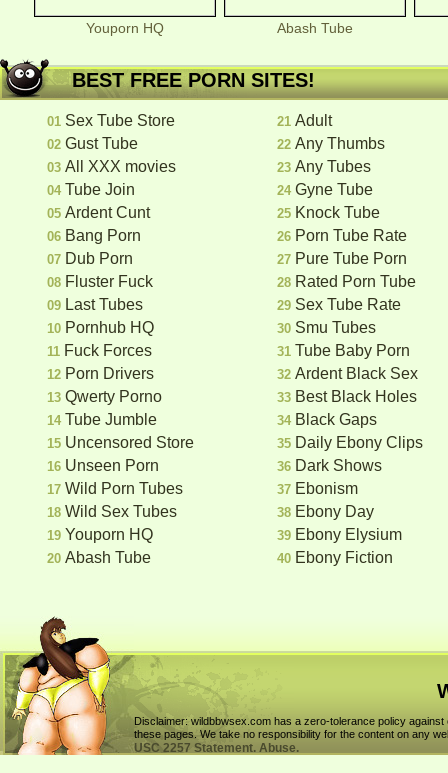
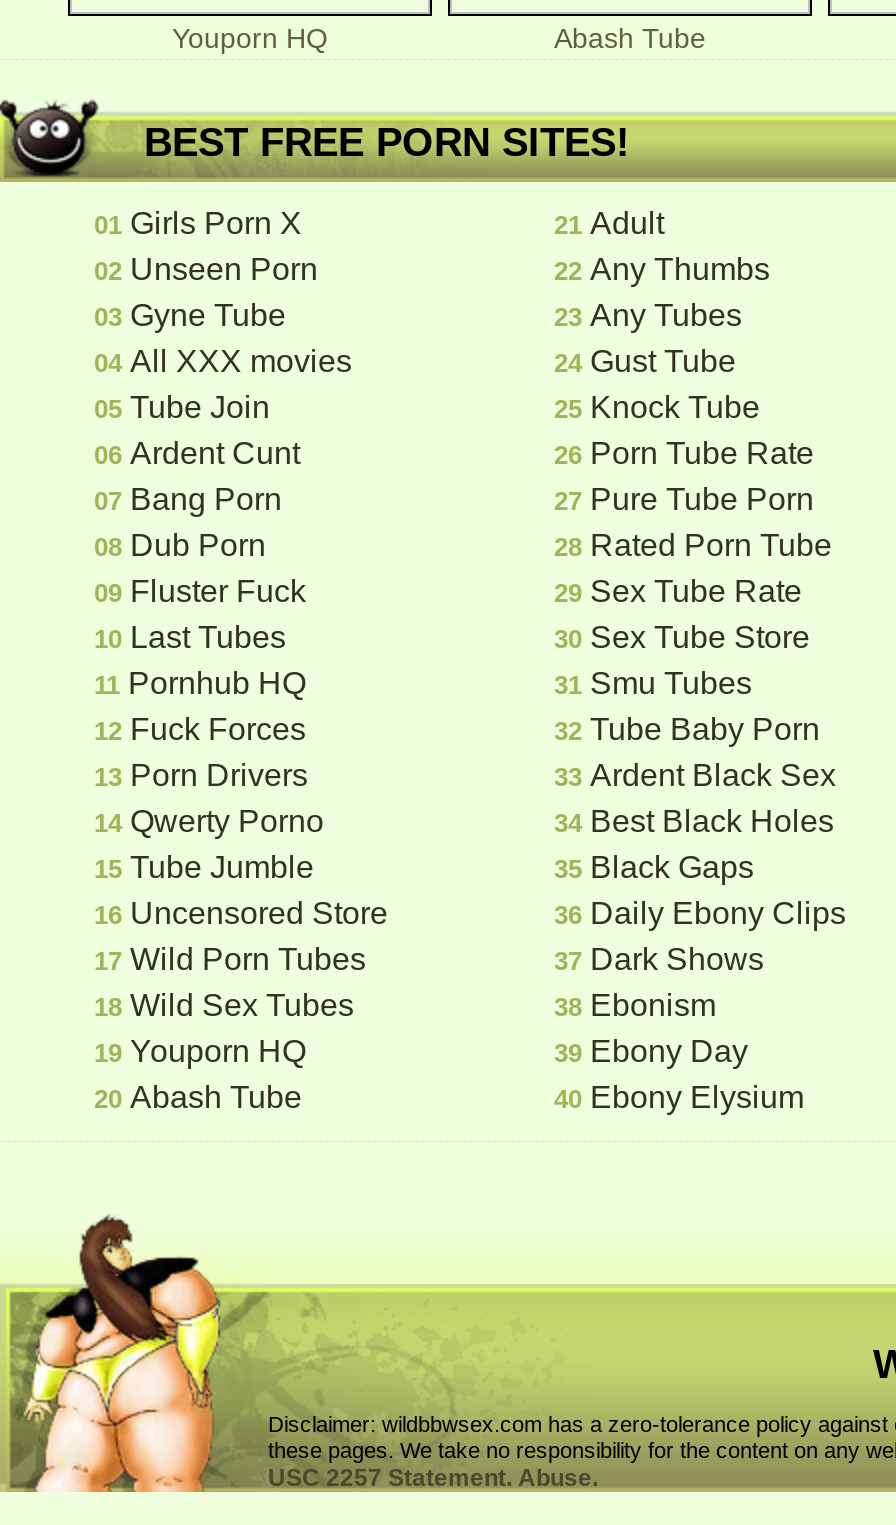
[47,112,194,474] 01 Sex Tube Store | 02 Gust Tube | 03 All XXX movies | 04 Tube Join | 05 Ardent Cunt | 06 Bang Porn | 07 Dub Porn | 08 Fluster Fuck | 09 Last Tubes | 10 Pornhub HQ | 11 Fuck Forces | 12 Porn Drivers | 13 Qwerty Porno | 14 Tube Jumble | 15 Uncensored Store | 16 Unseen Porn -> [94,206,388,930] 01 Girls Porn X | 02 Unseen Porn | 03 Gyne Tube | 04 All XXX movies | 05 Tube Join | 06 Ardent Cunt | 07 Bang Porn | 08 Dub Porn | 09 Fluster Fuck | 10 Last Tubes | 11 Pornhub HQ | 12 Fuck Forces | 13 Porn Drivers | 14 Qwerty Porno | 15 Tube Jumble | 16 Uncensored Store
[277,181,373,198] 24 Gyne Tube -> [554,344,736,378] 24 Gust Tube
[277,319,423,566] 30 Smu Tubes | 31 Tube Baby Porn | 32 Ardent Black Sex | 33 Best Black Holes | 34 Black Gaps | 35 Daily Ebony Clips | 36 Dark Shows | 37 Ebonism | 38 Ebony Day | 39 Ebony Elysium | 40 Ebony Fiction -> [554,620,846,1114] 30 Sex Tube Store | 31 Smu Tubes | 32 Tube Baby Porn | 33 Ardent Black Sex | 34 Best Black Holes | 35 Black Gaps | 36 Daily Ebony Clips | 37 Dark Shows | 38 Ebonism | 39 Ebony Day | 40 Ebony Elysium

